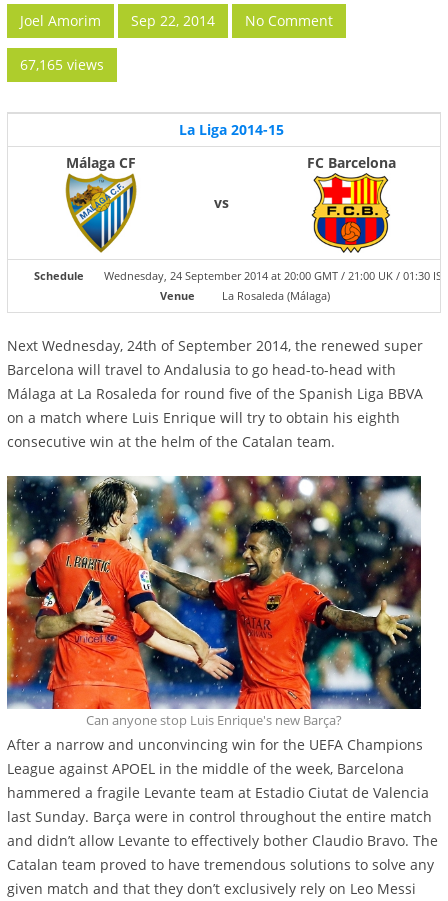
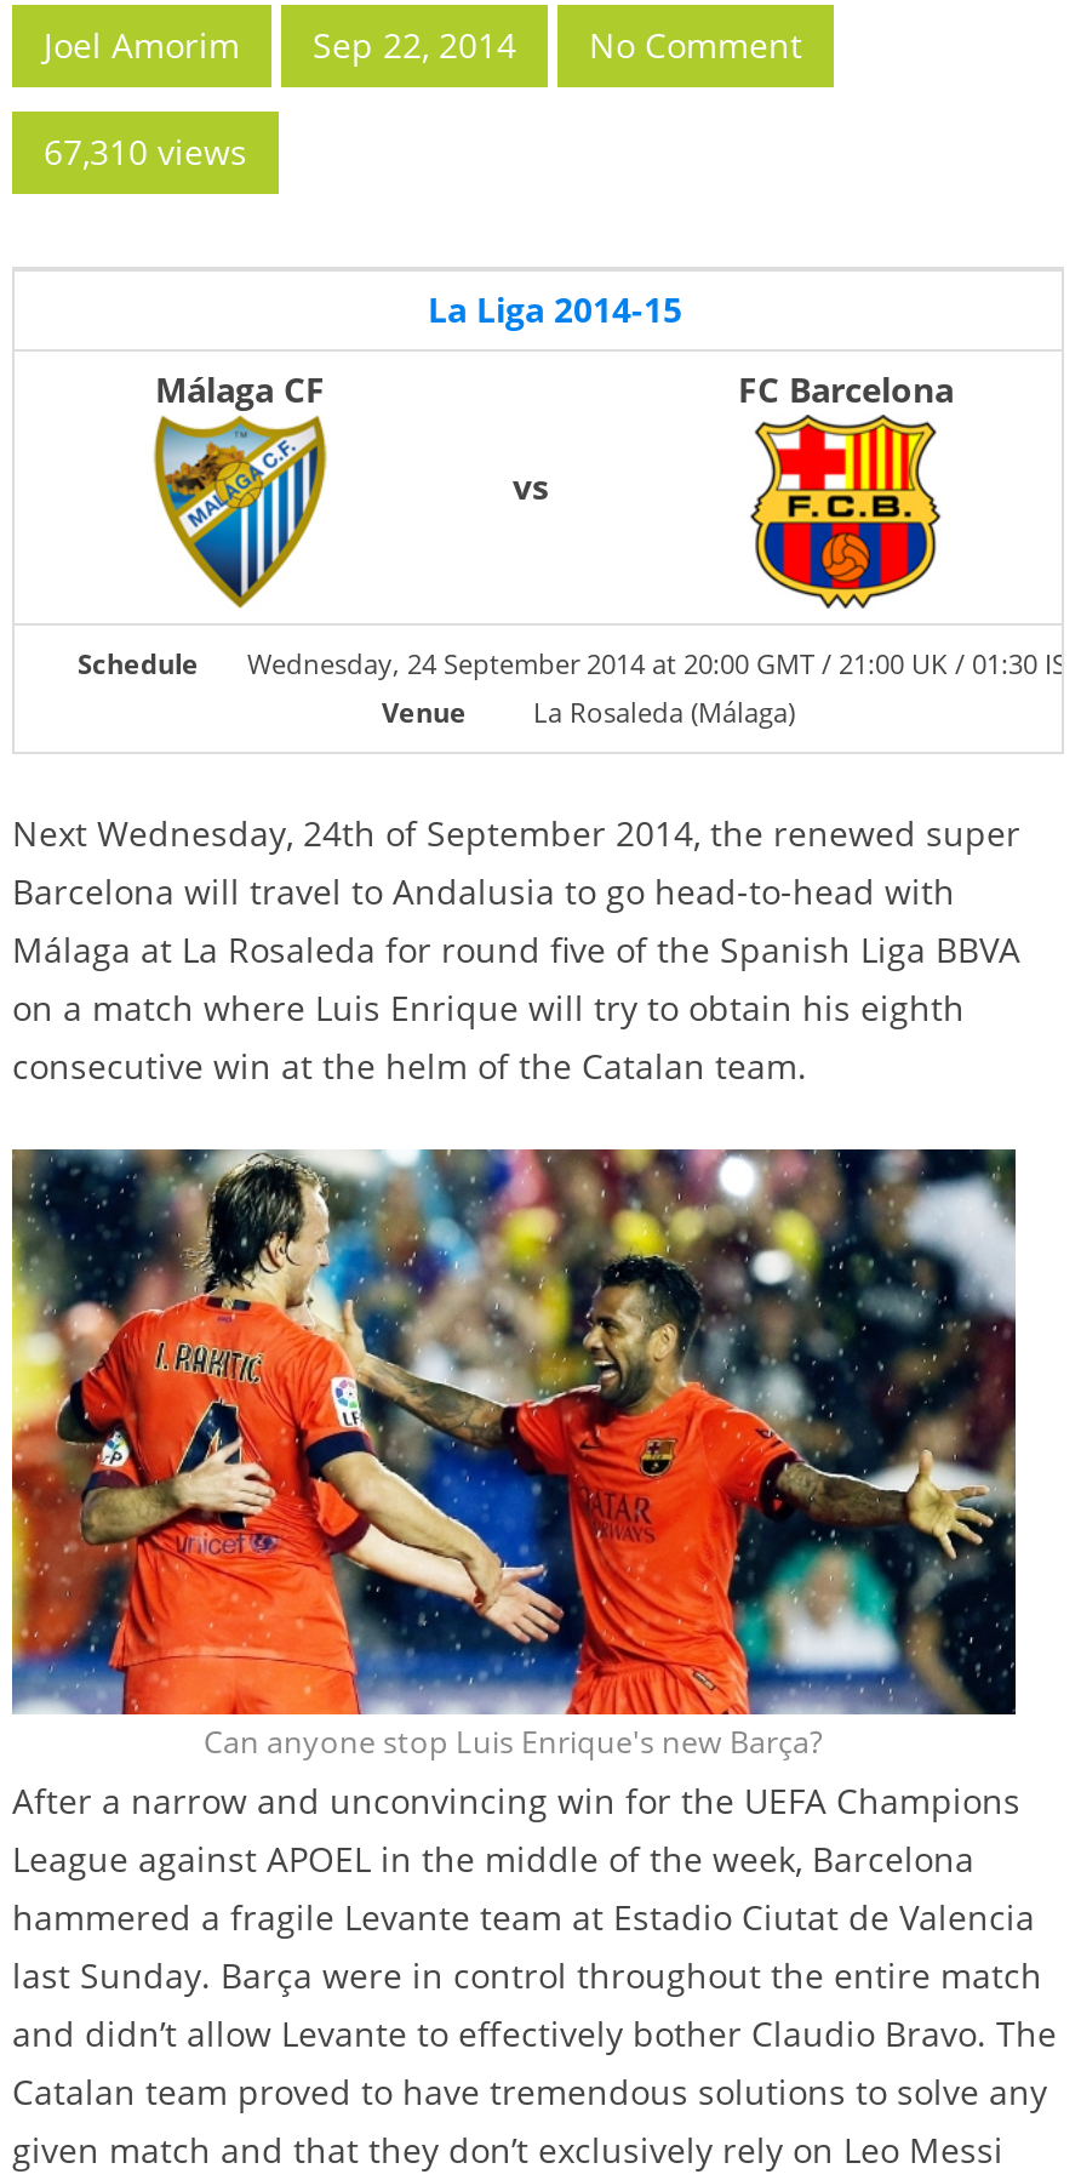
[20,55,104,74] 67,165 views -> [44,129,247,175] 67,310 views

